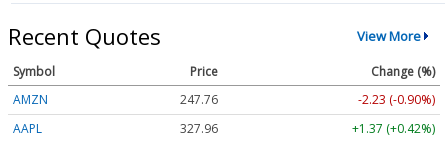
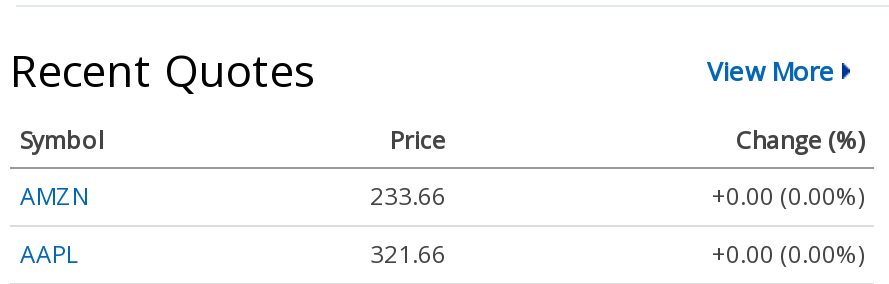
[180,91,218,108] 247.76 -> [370,179,446,213] 233.66
[358,91,435,108] -2.23 (-0.90%) -> [712,179,864,213] +0.00 (0.00%)
[180,120,218,137] 327.96 -> [370,237,446,271] 321.66
[352,120,435,137] +1.37 (+0.42%) -> [712,237,864,271] +0.00 (0.00%)

